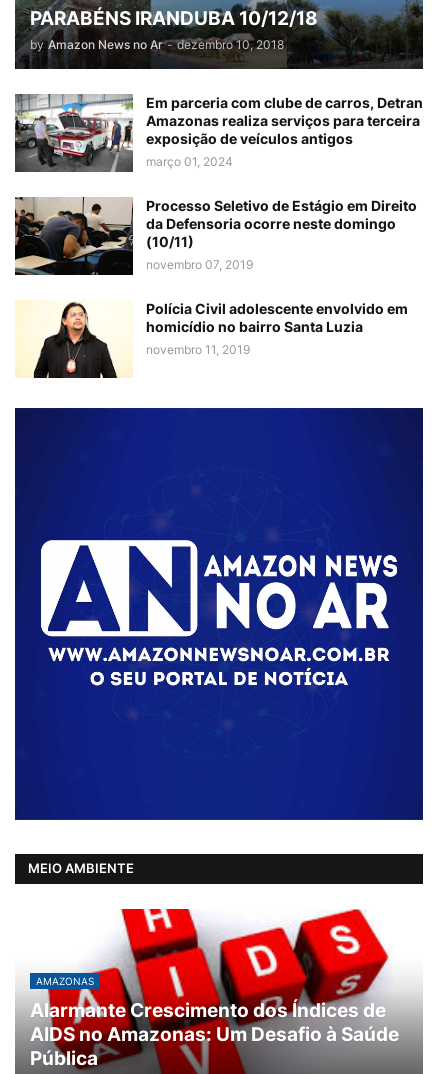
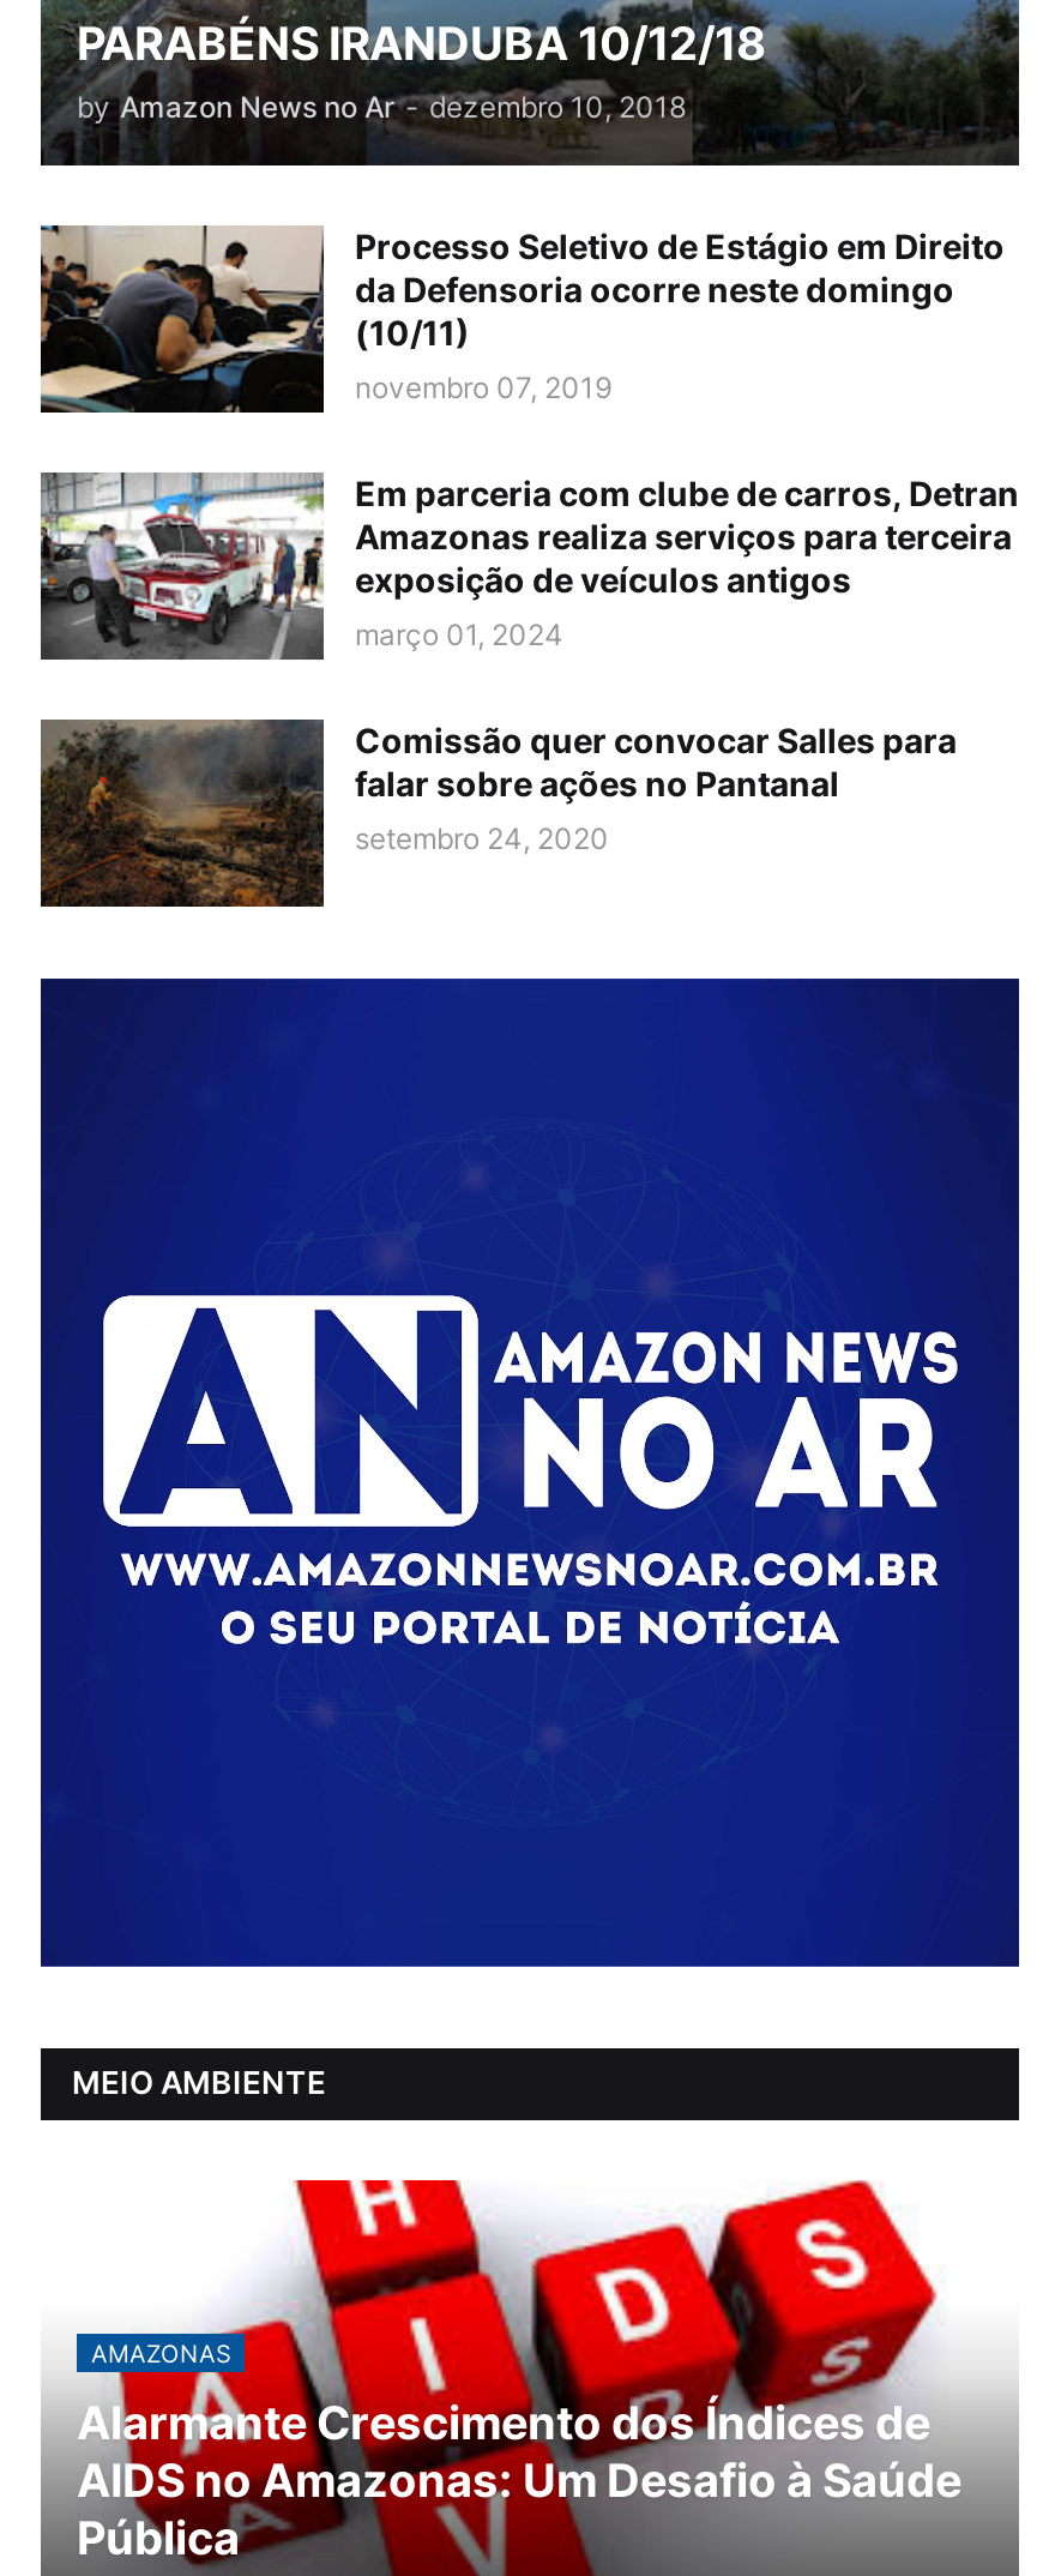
moved [13,92,423,171] -> [36,468,1019,657]: [image] | Em parceria com clube de carros, Detran | Amazonas realiza serviços para terceira | exposição de veículos antigos | março 01, 2024
moved [15,197,417,275] -> [41,225,1005,408]: [image] | Processo Seletivo de Estágio em Direito | da Defensoria ocorre neste domingo | (10/11) | novembro 07, 2019
[15,300,408,378] [image] | Polícia Civil adolescente envolvido em | homicídio no bairro Santa Luzia | novembro 11, 2019 -> [38,717,957,909] [image] | Comissão quer convocar Salles para | falar sobre ações no Pantanal | setembro 24, 2020

